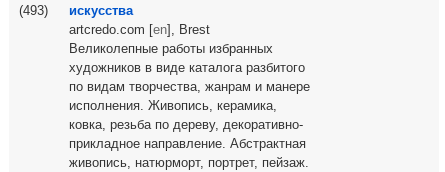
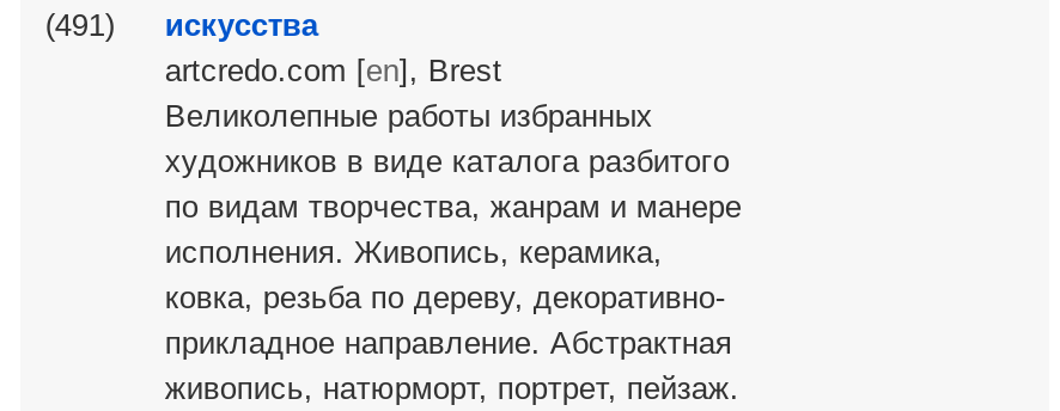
[19,3,133,18] (493) искусства -> [45,8,318,43] (491) искусства

